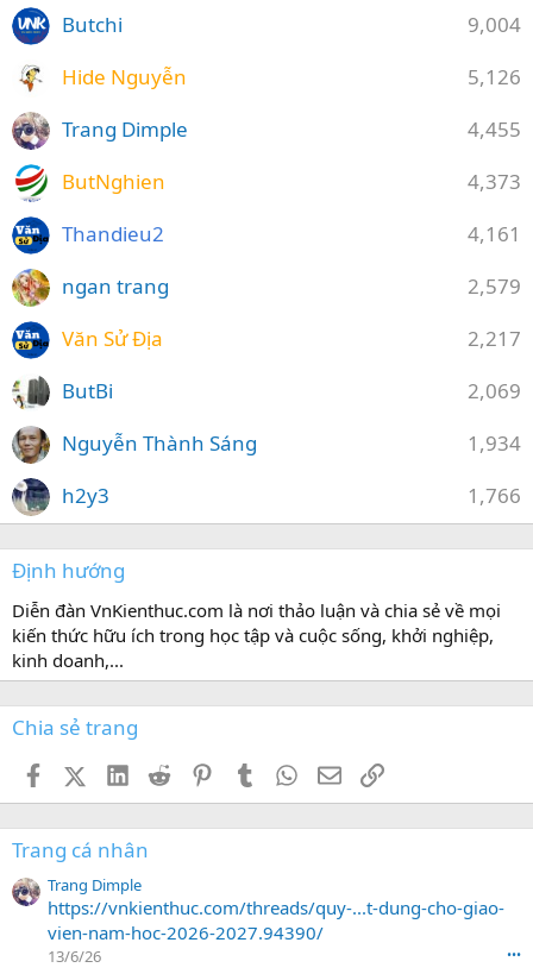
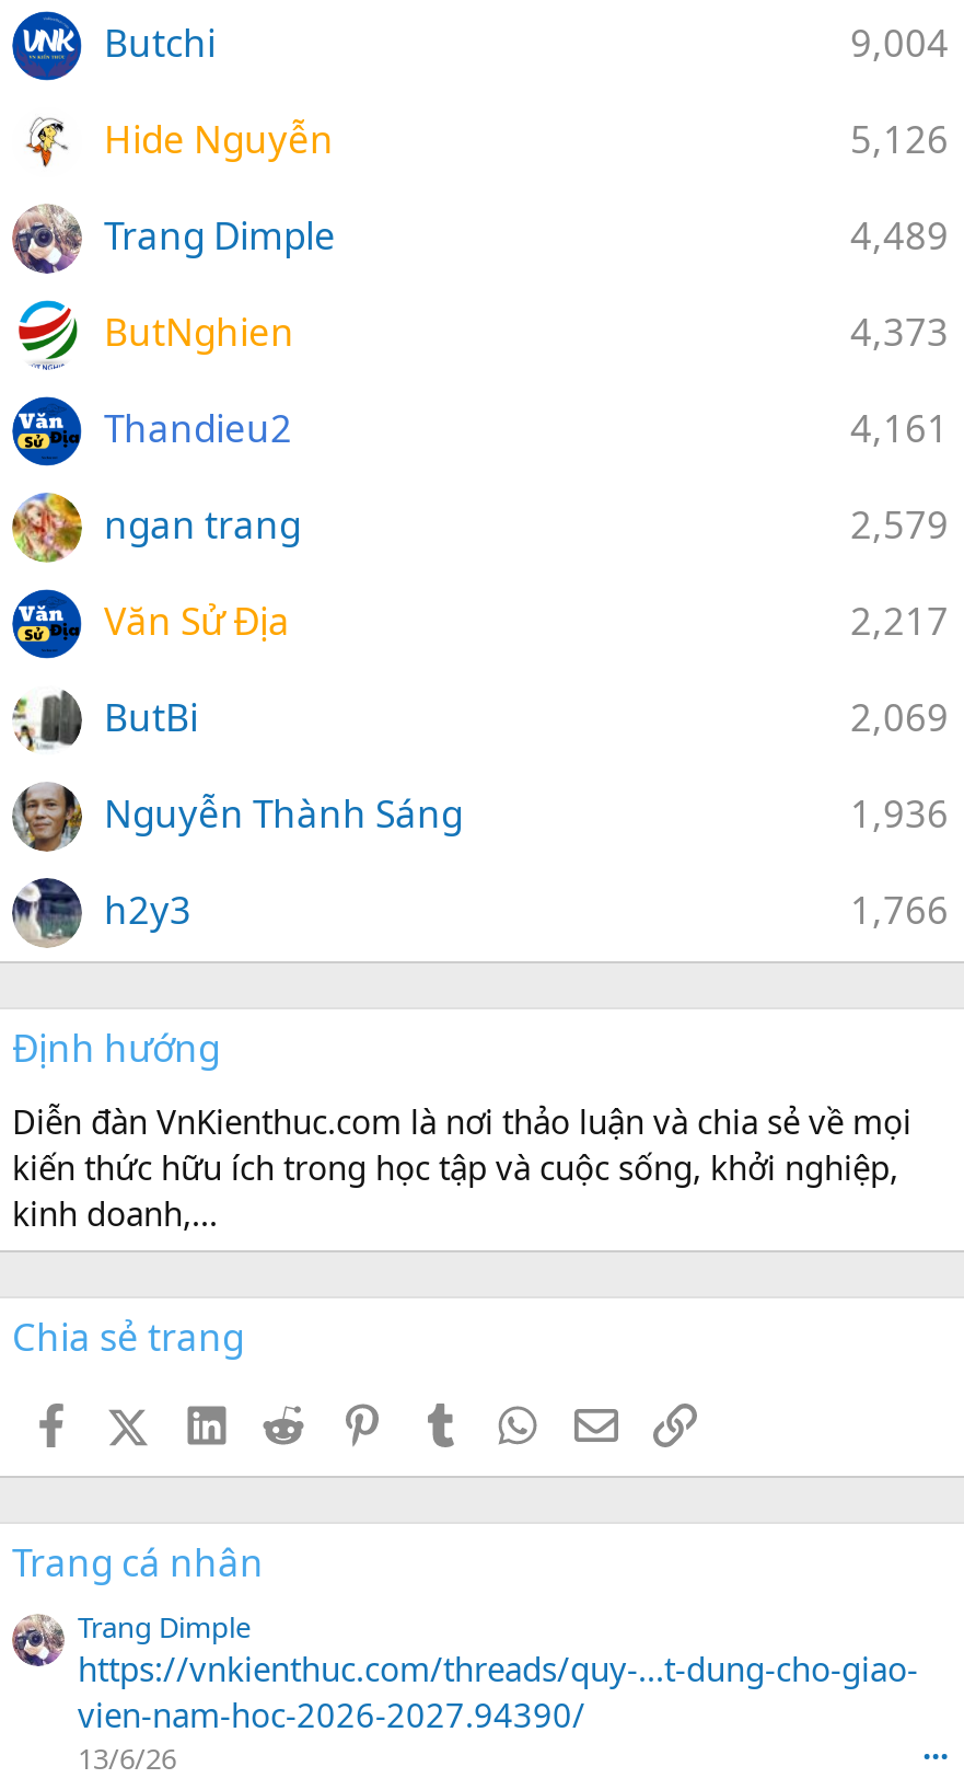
[468,116,521,143] 4,455 -> [850,211,949,261] 4,489
[468,430,521,457] 1,934 -> [850,789,949,839] 1,936

